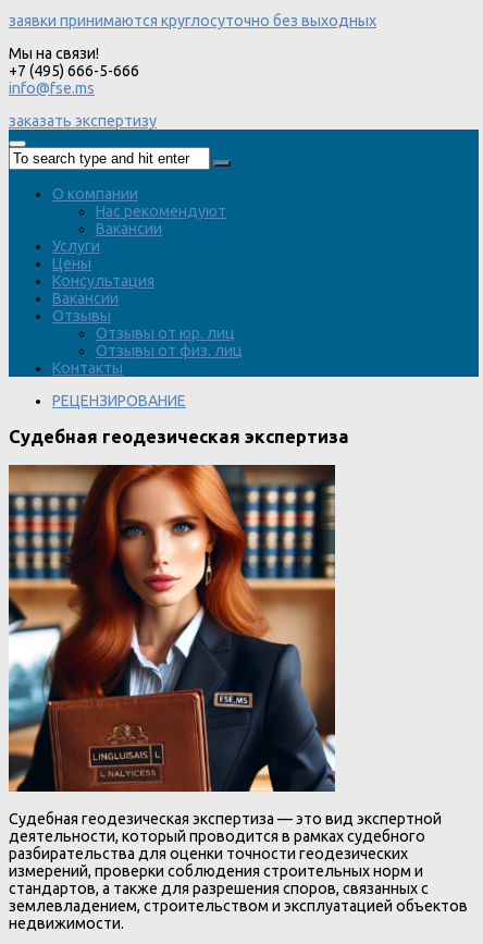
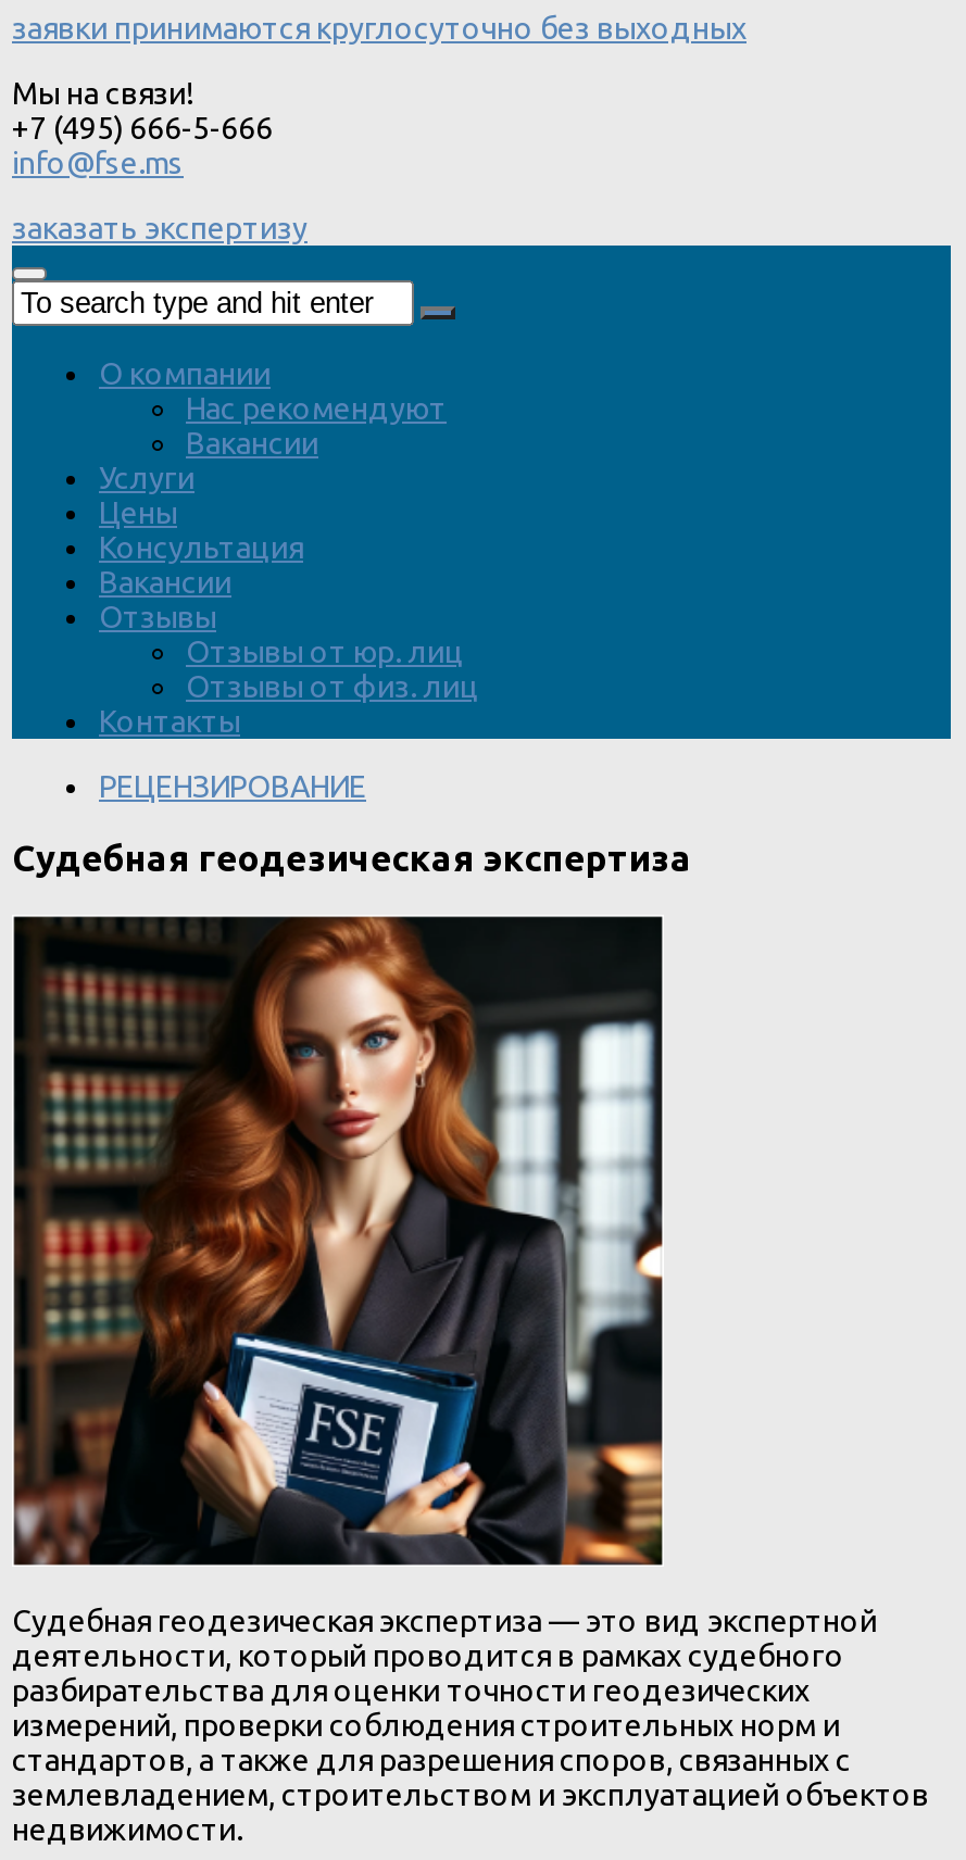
[8,464,336,793] [image] -> [12,915,664,1567] [image]

